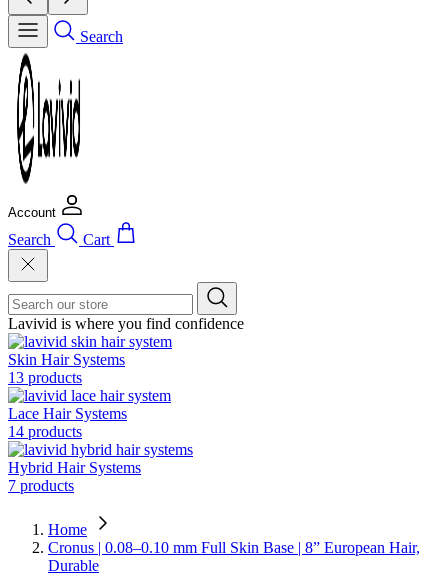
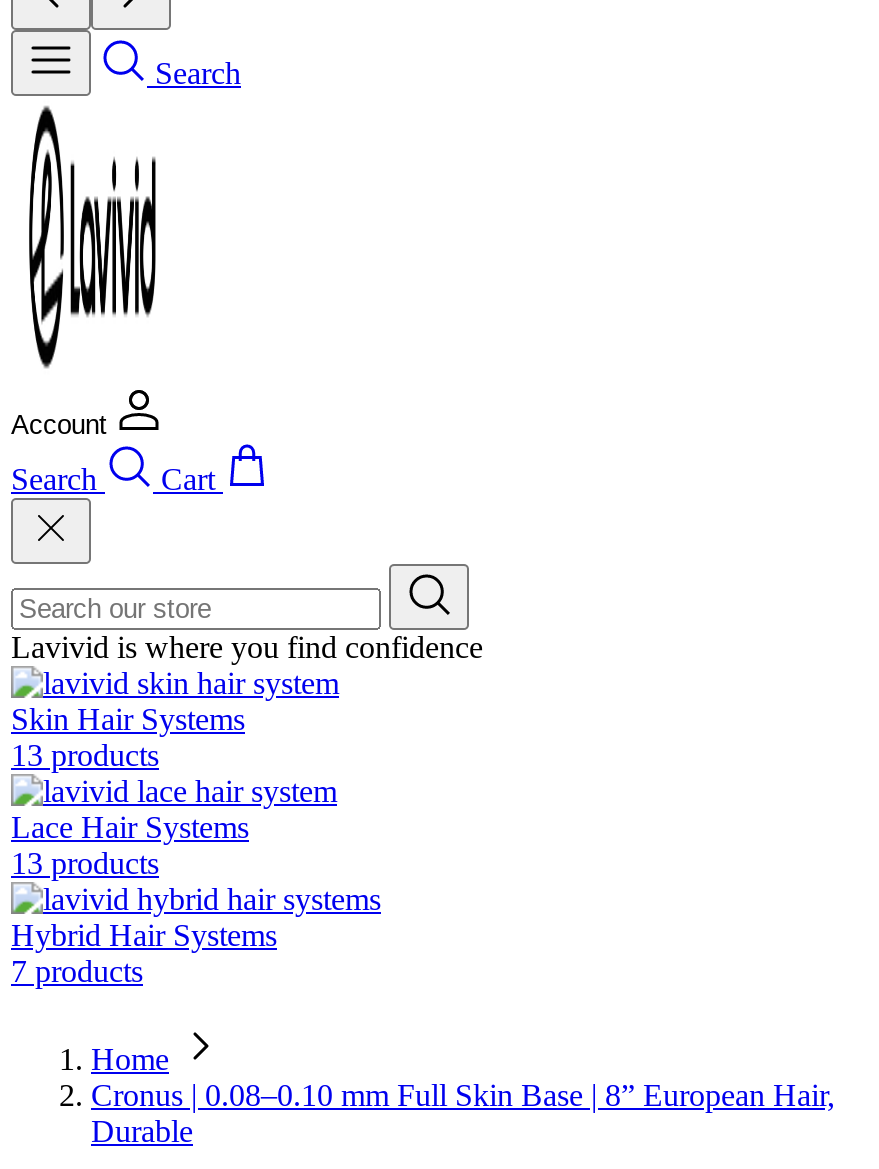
[8,423,82,440] 14 products -> [11,846,159,880] 13 products

